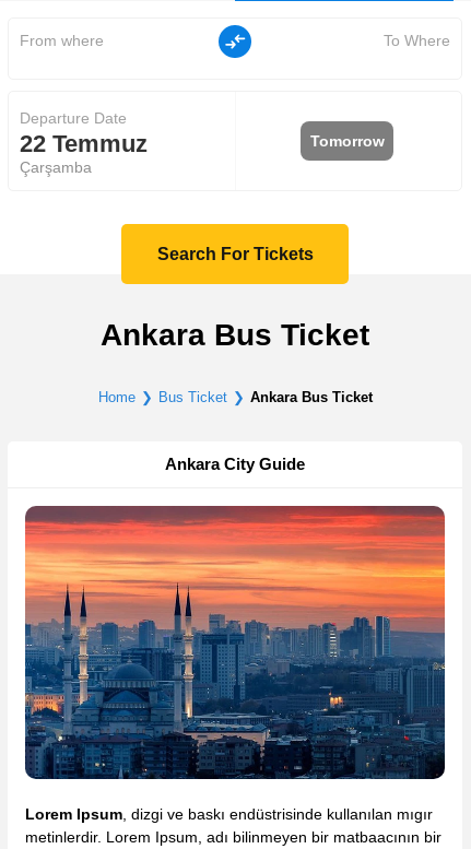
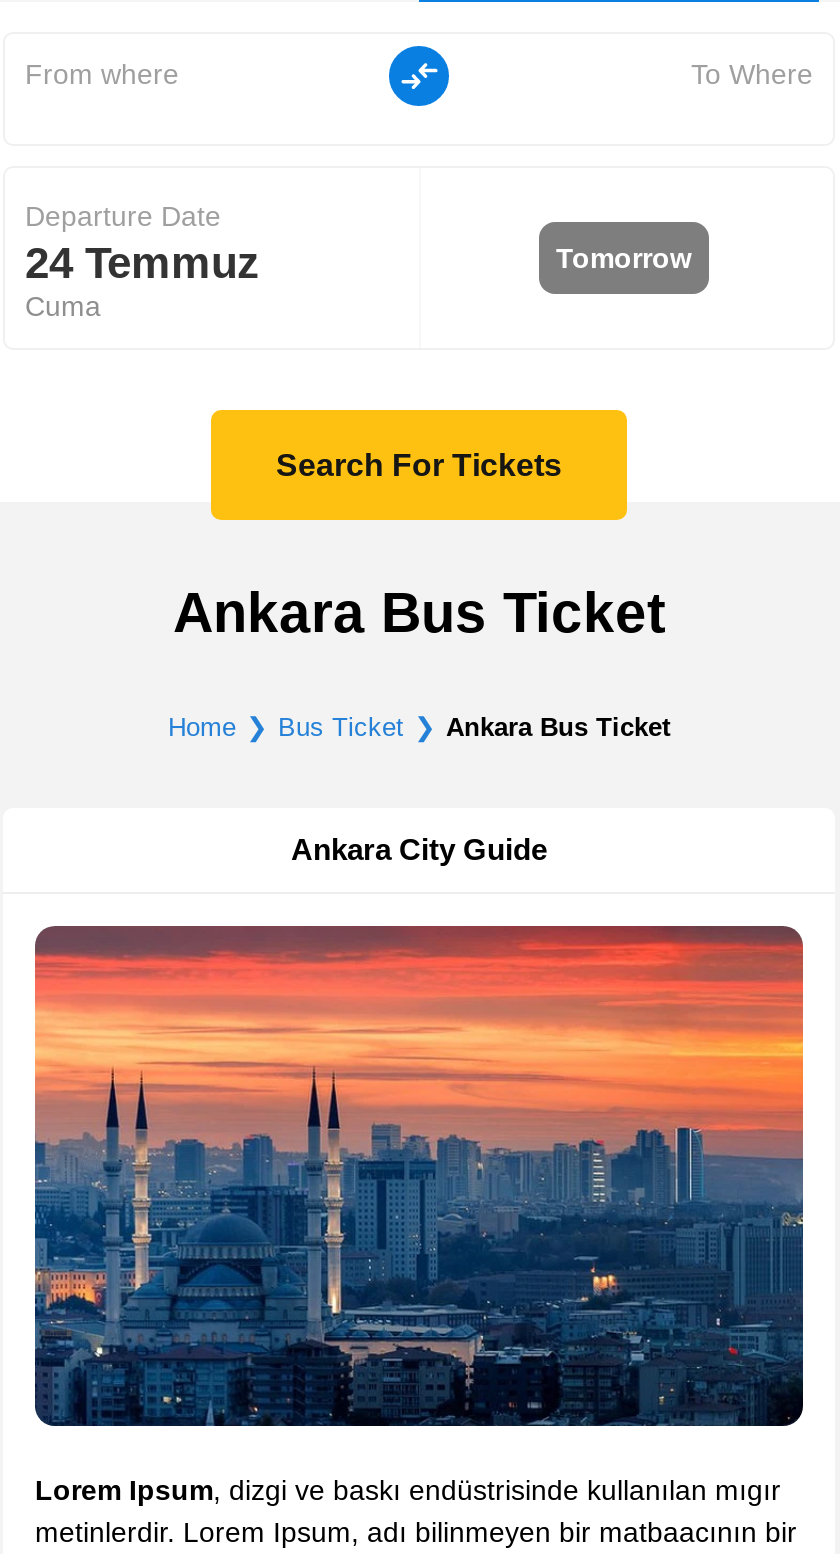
[20,129,148,175] 22 Temmuz | Çarşamba -> [25,237,259,321] 24 Temmuz | Cuma

